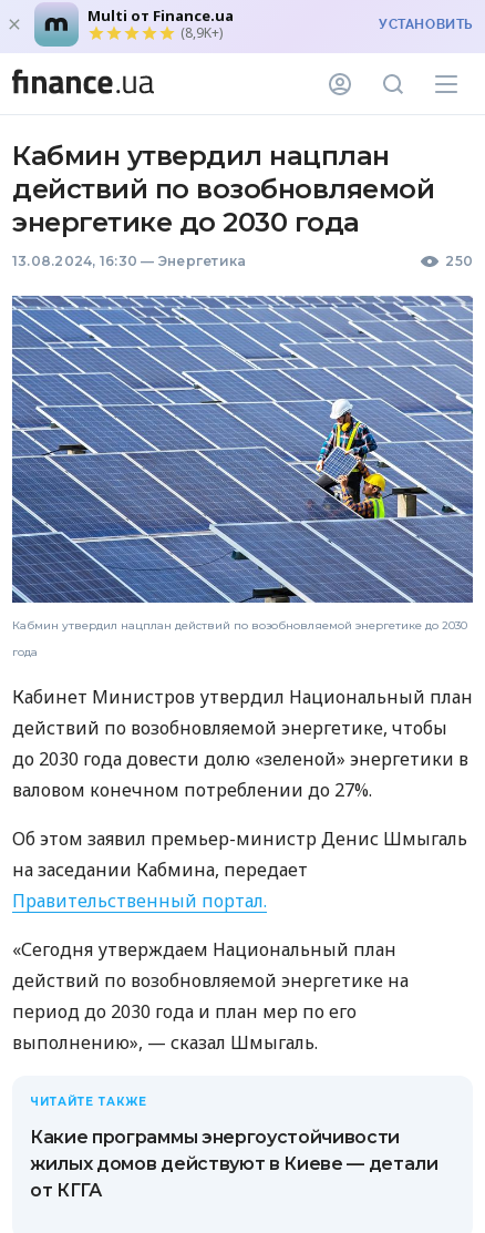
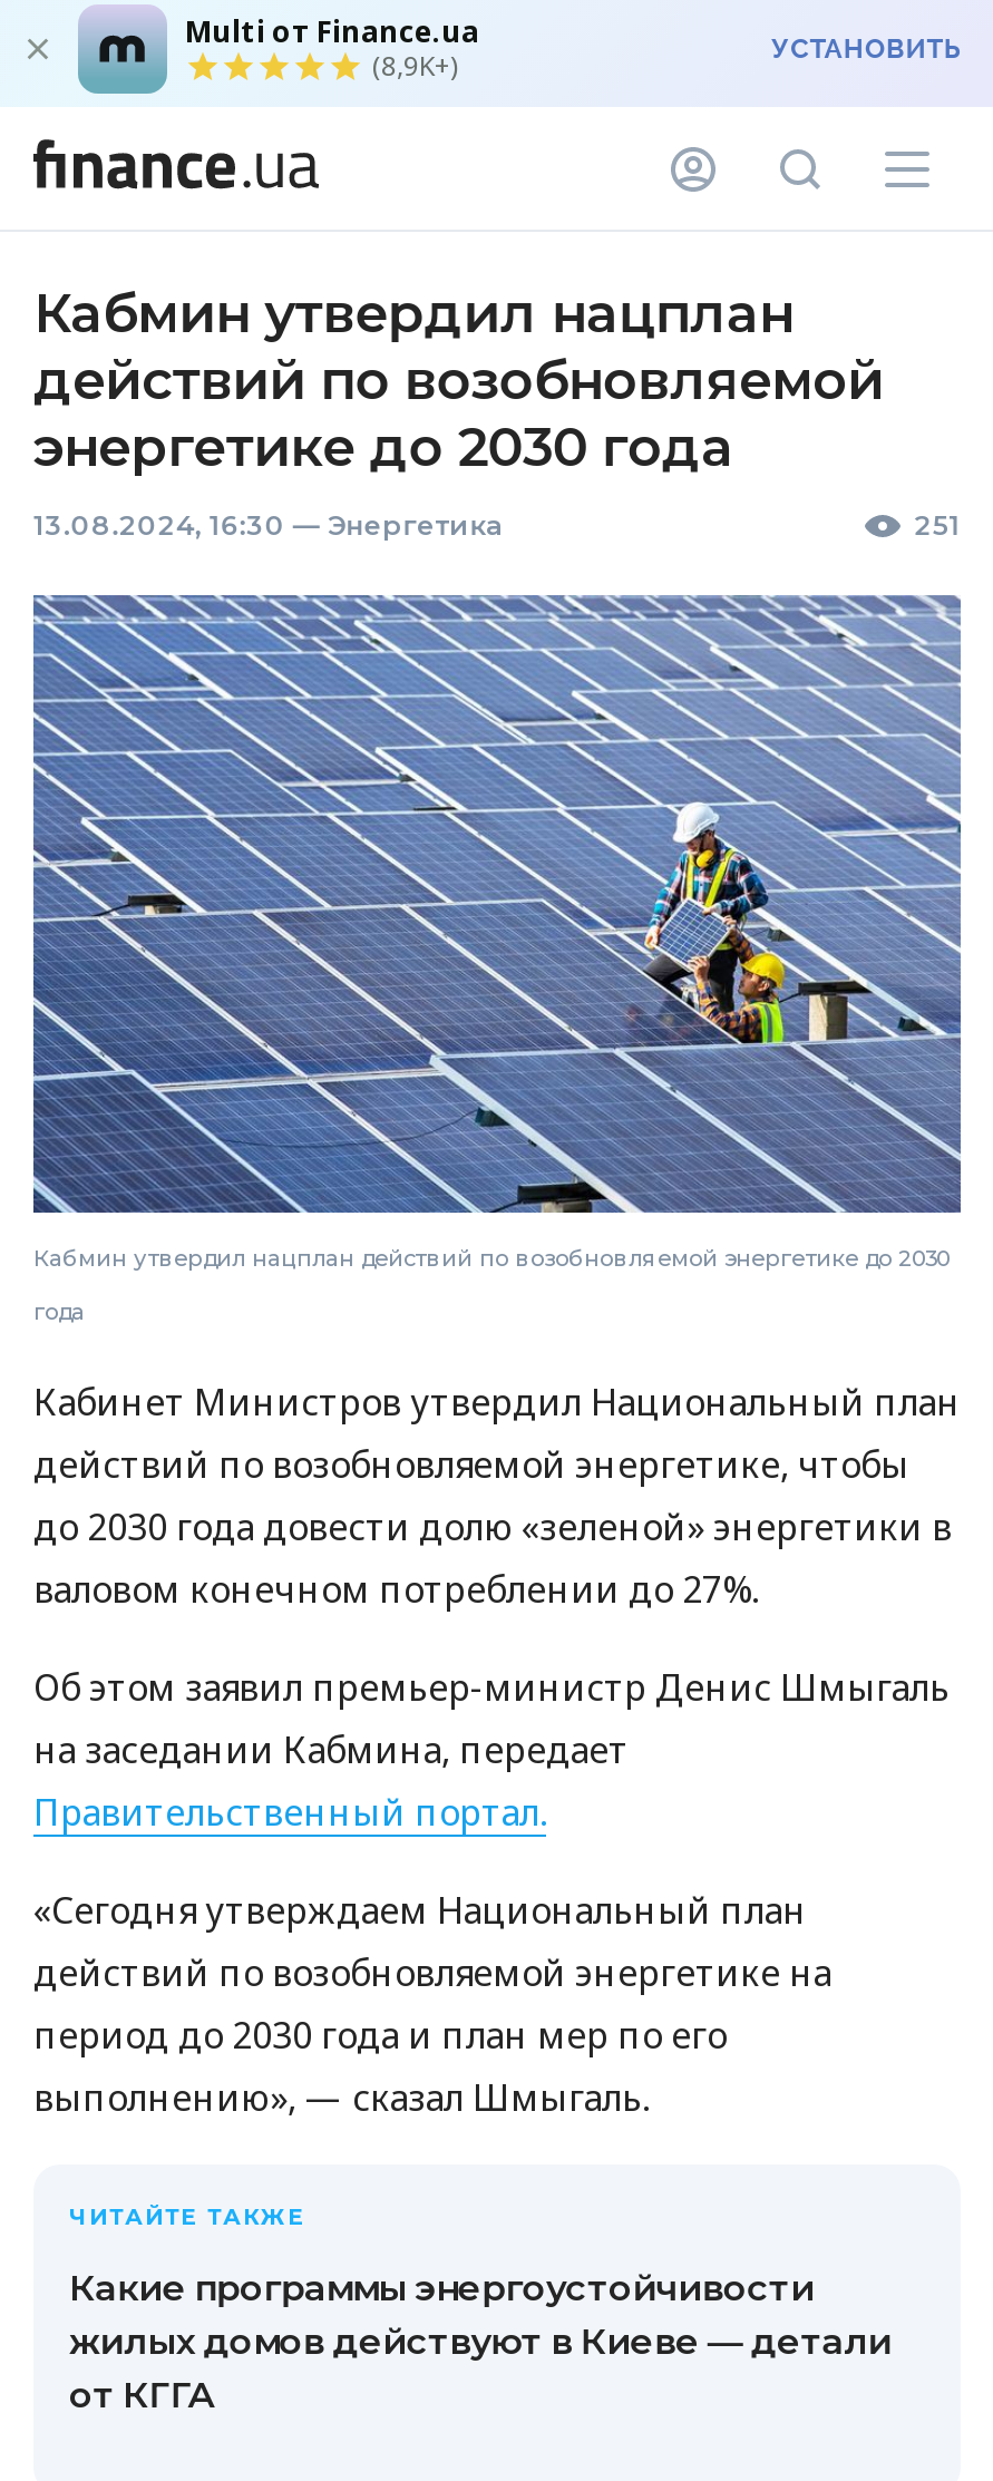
[445,253,473,269] 250 -> [915,508,961,542] 251

